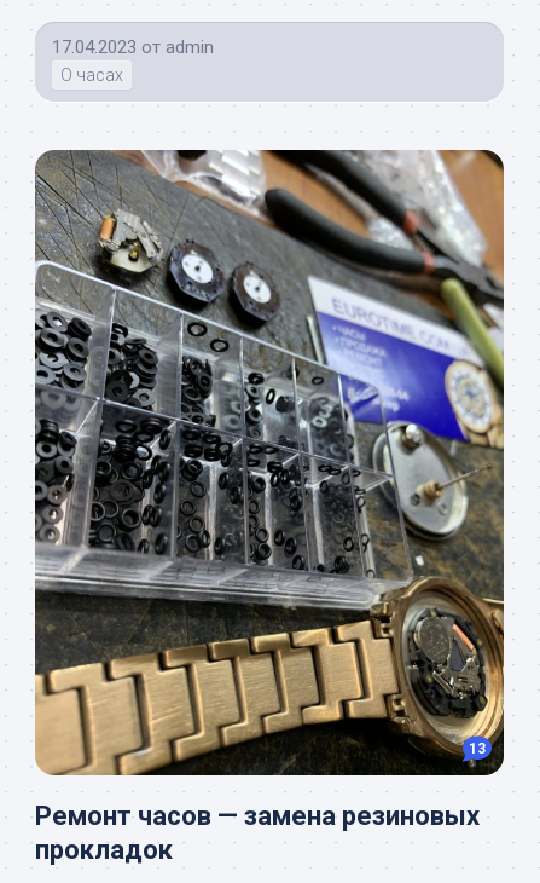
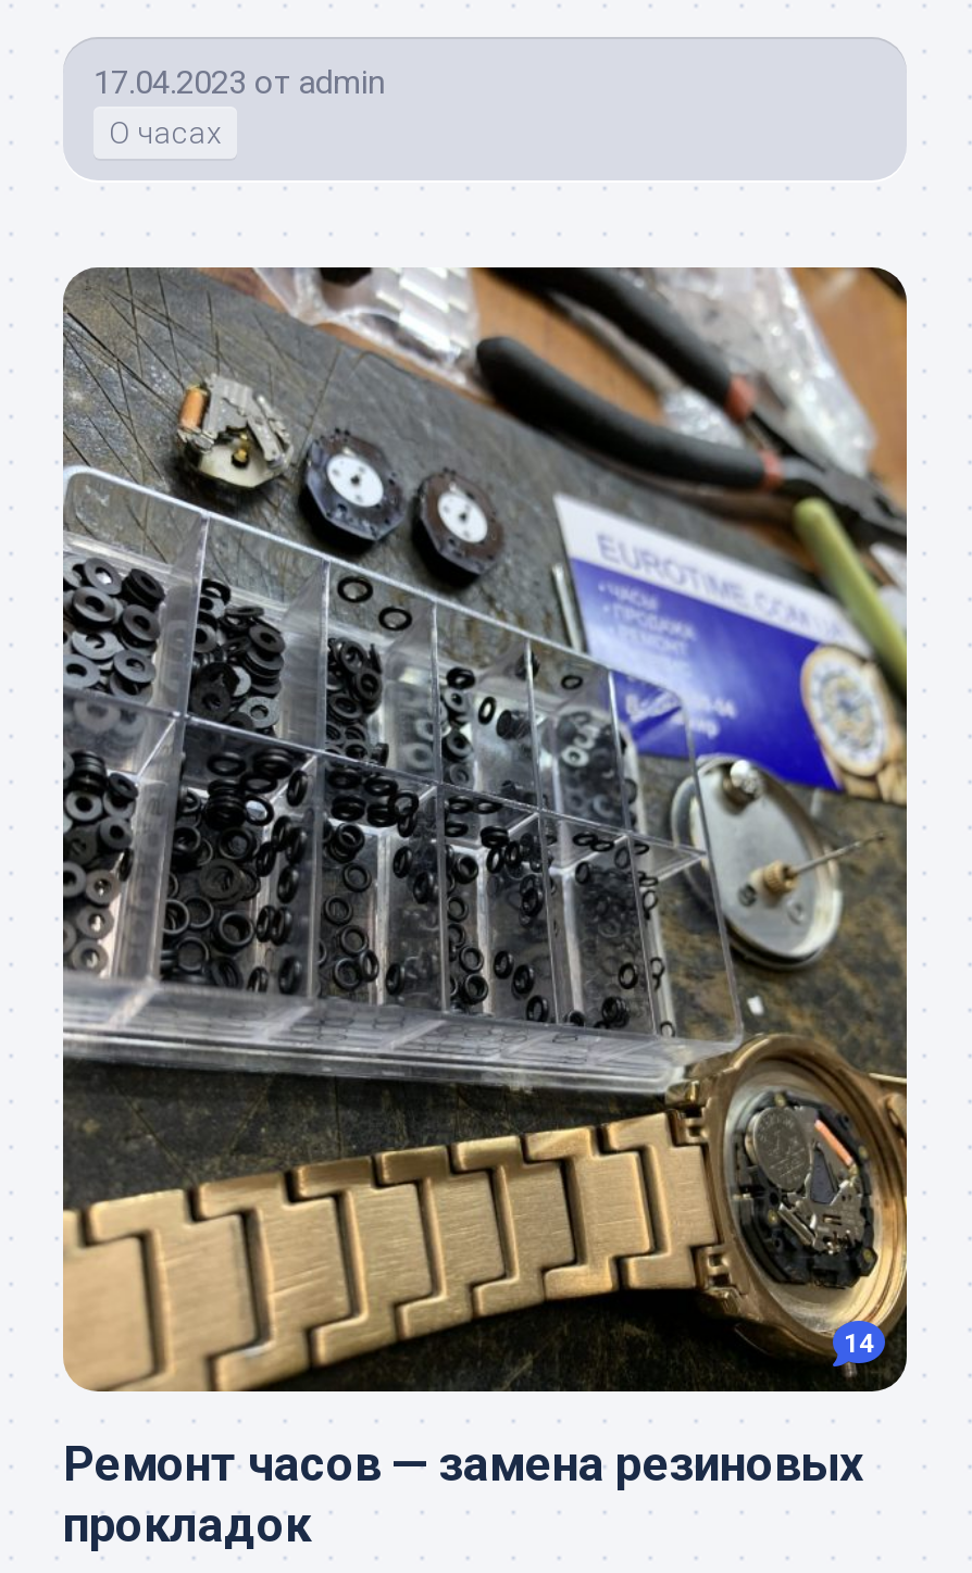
[469,741,486,757] 13 -> [844,1330,874,1360] 14

